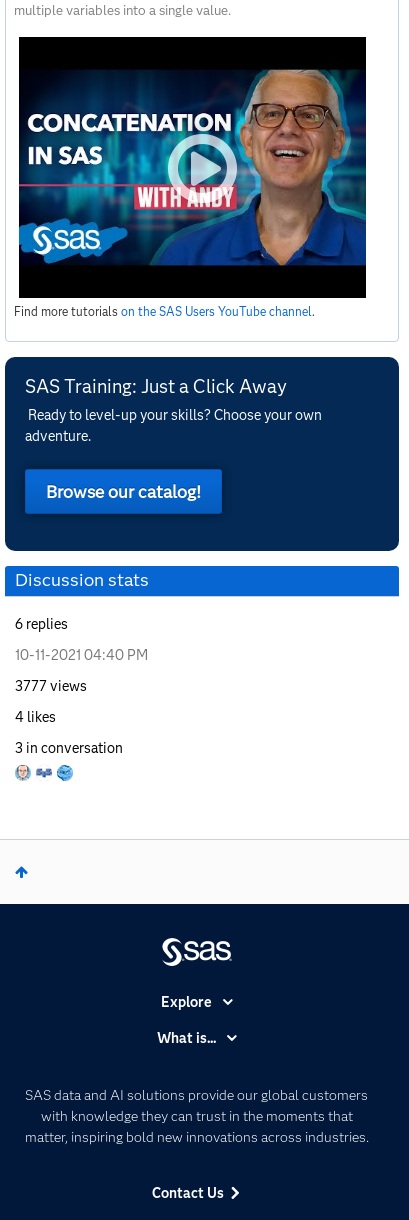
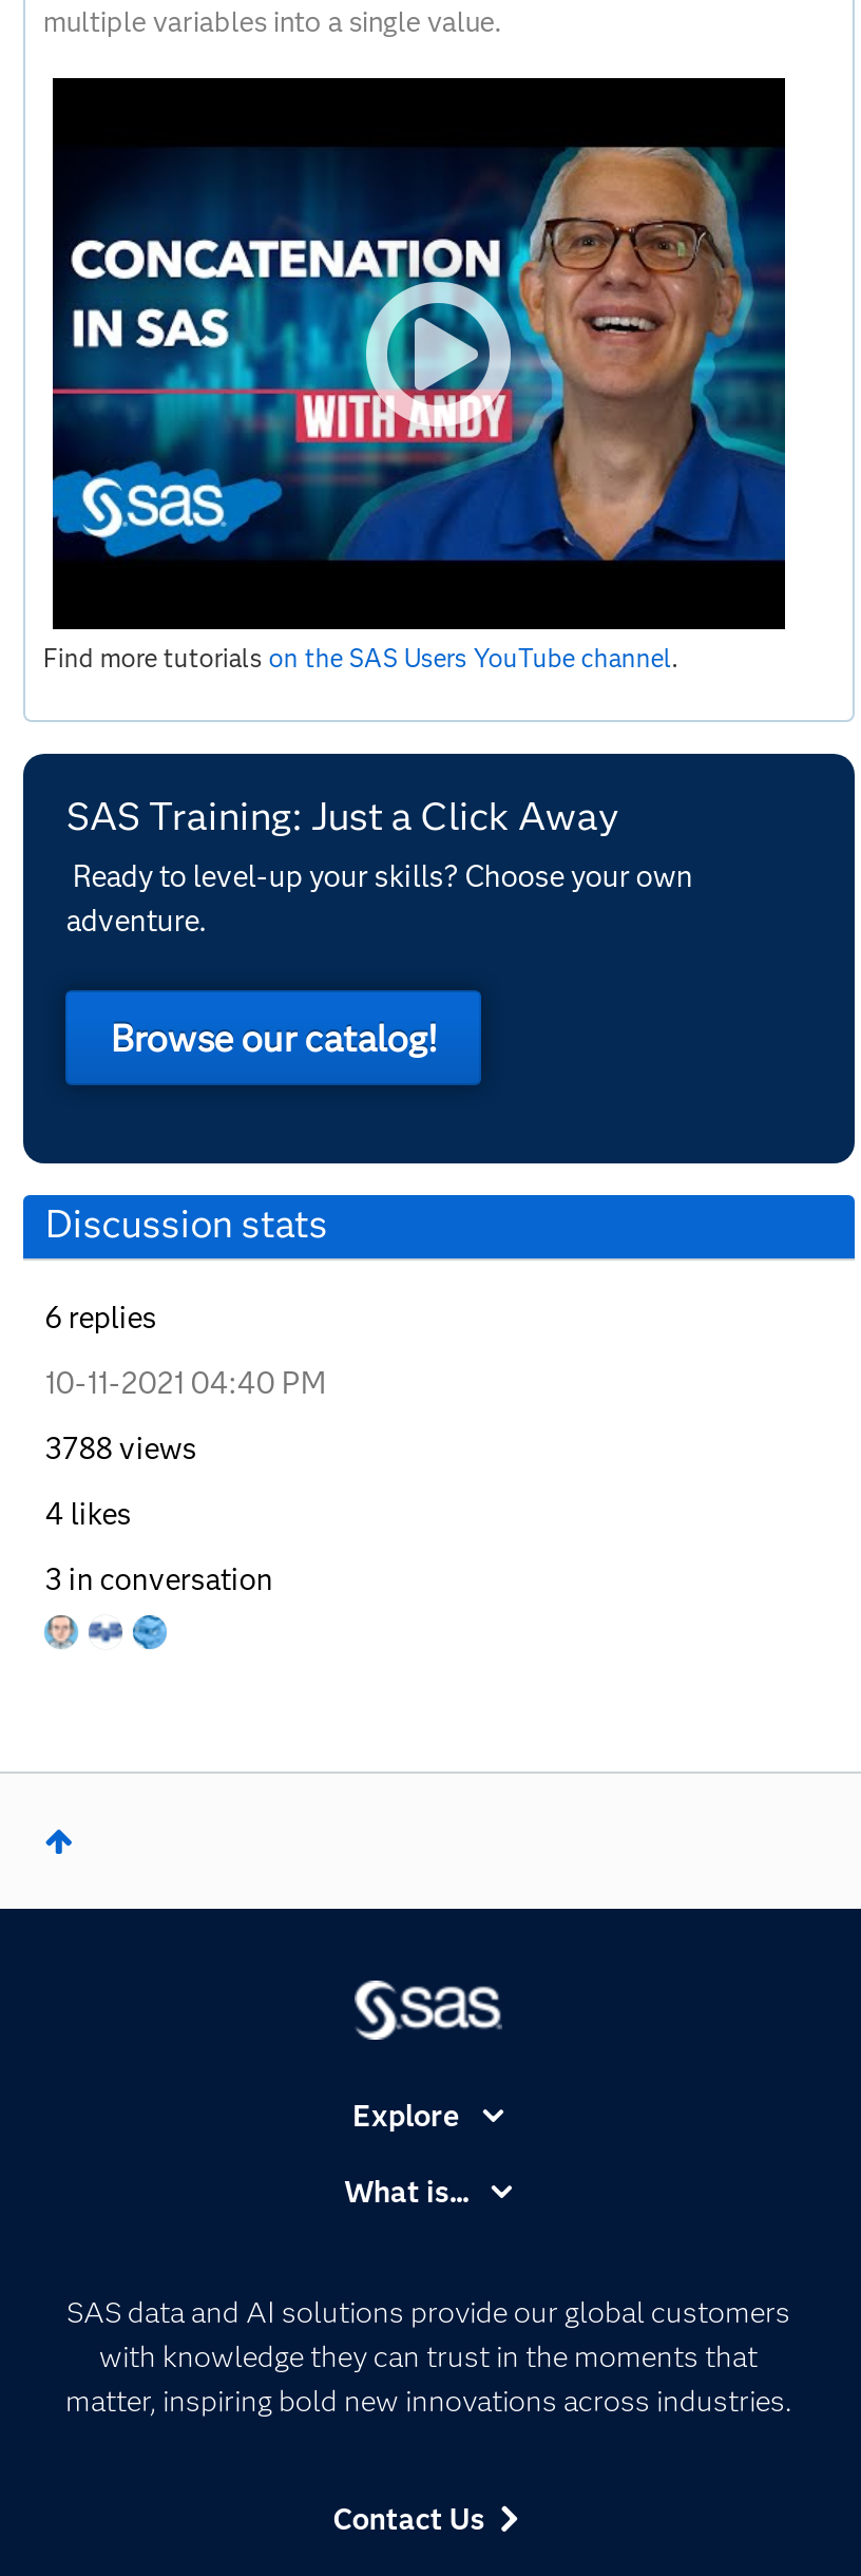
[15,677,87,695] 3777 views -> [45,1429,197,1467] 3788 views

